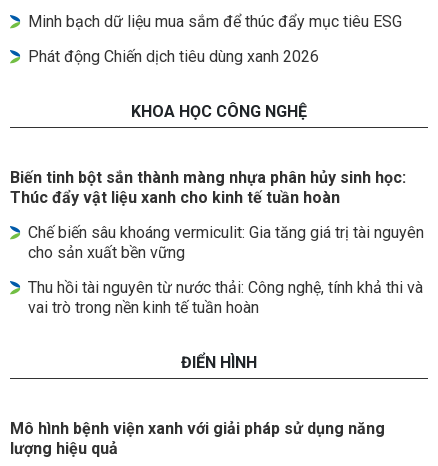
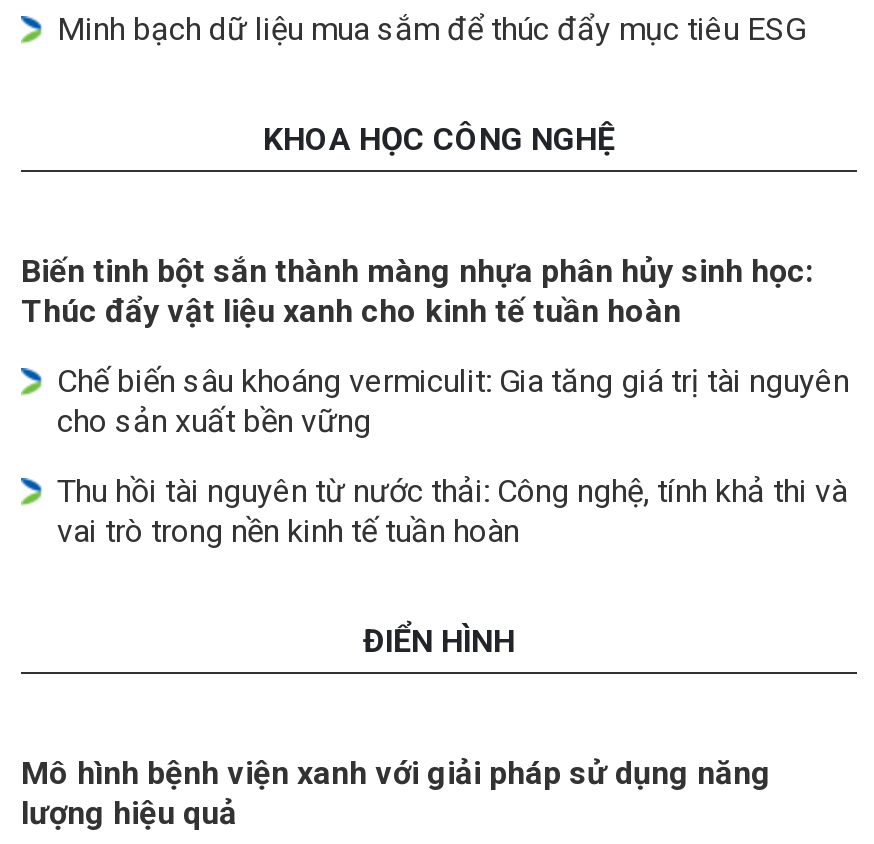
[28,47,323,66] Phát động Chiến dịch tiêu dùng xanh 2026 -> none

